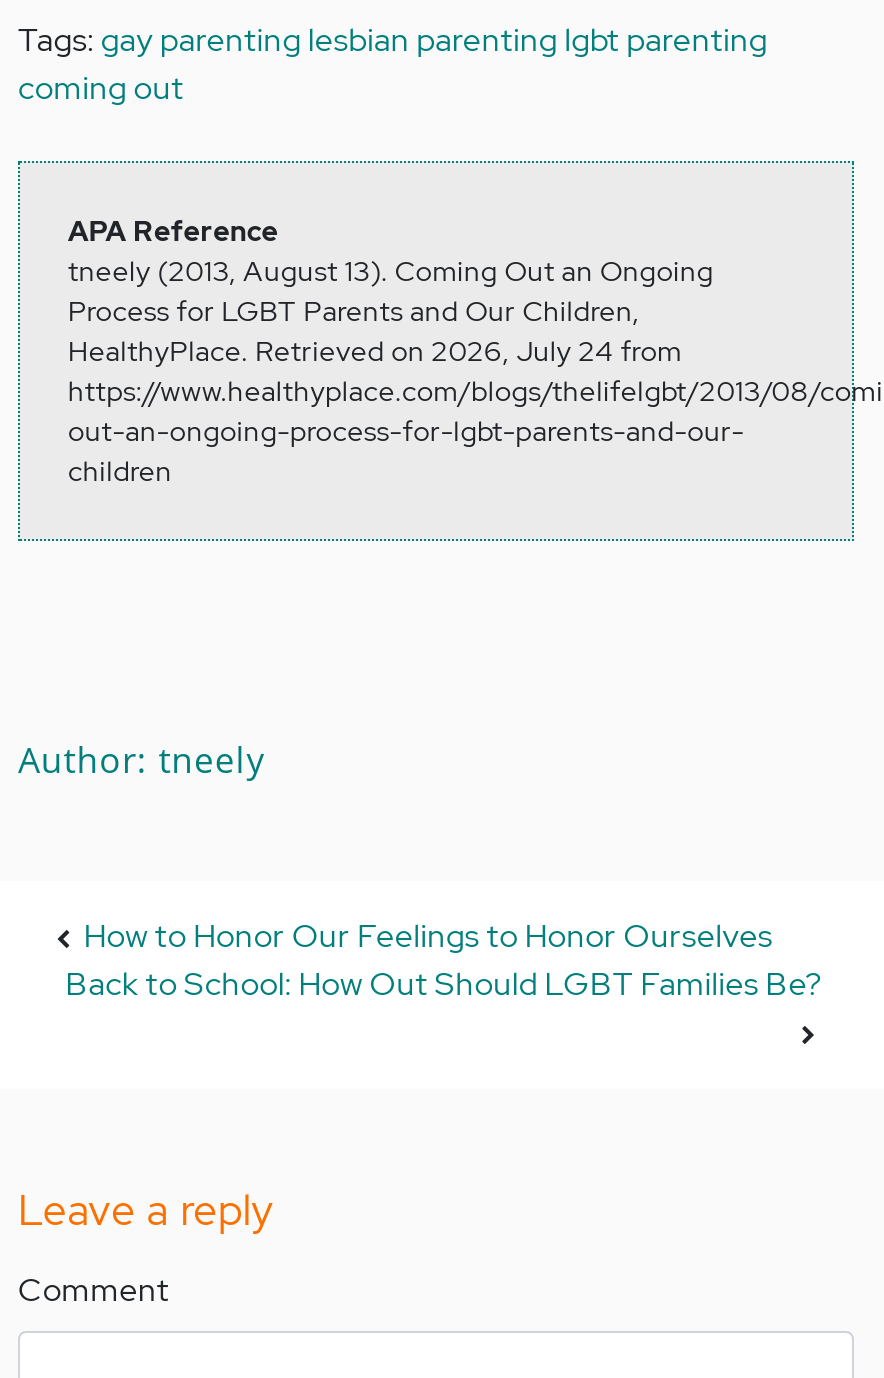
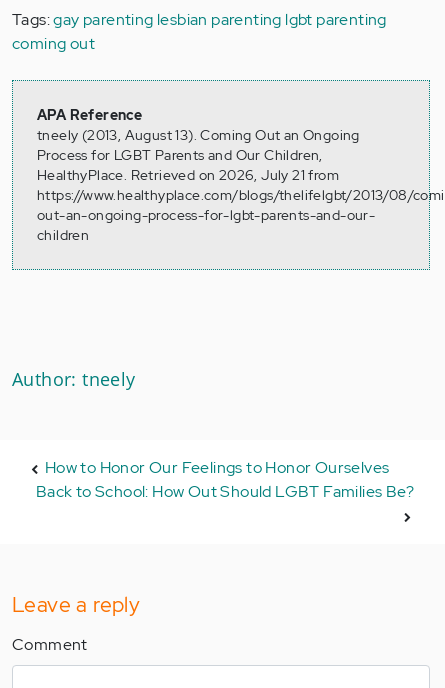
[68,333,682,369] HealthyPlace. Retrieved on 2026, July 24 from -> [37,166,339,184] HealthyPlace. Retrieved on 2026, July 21 from

